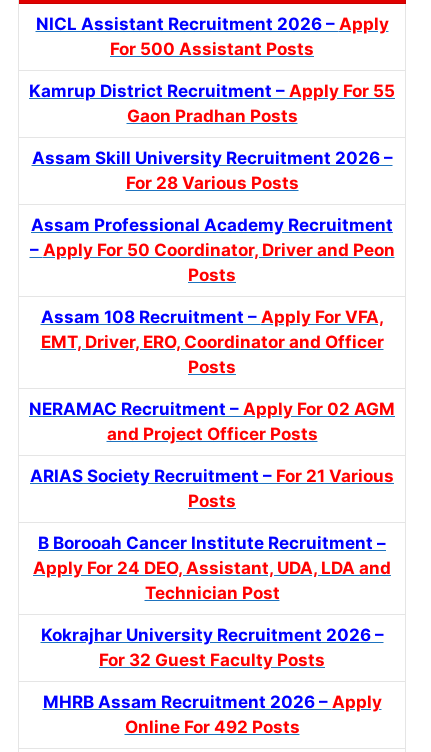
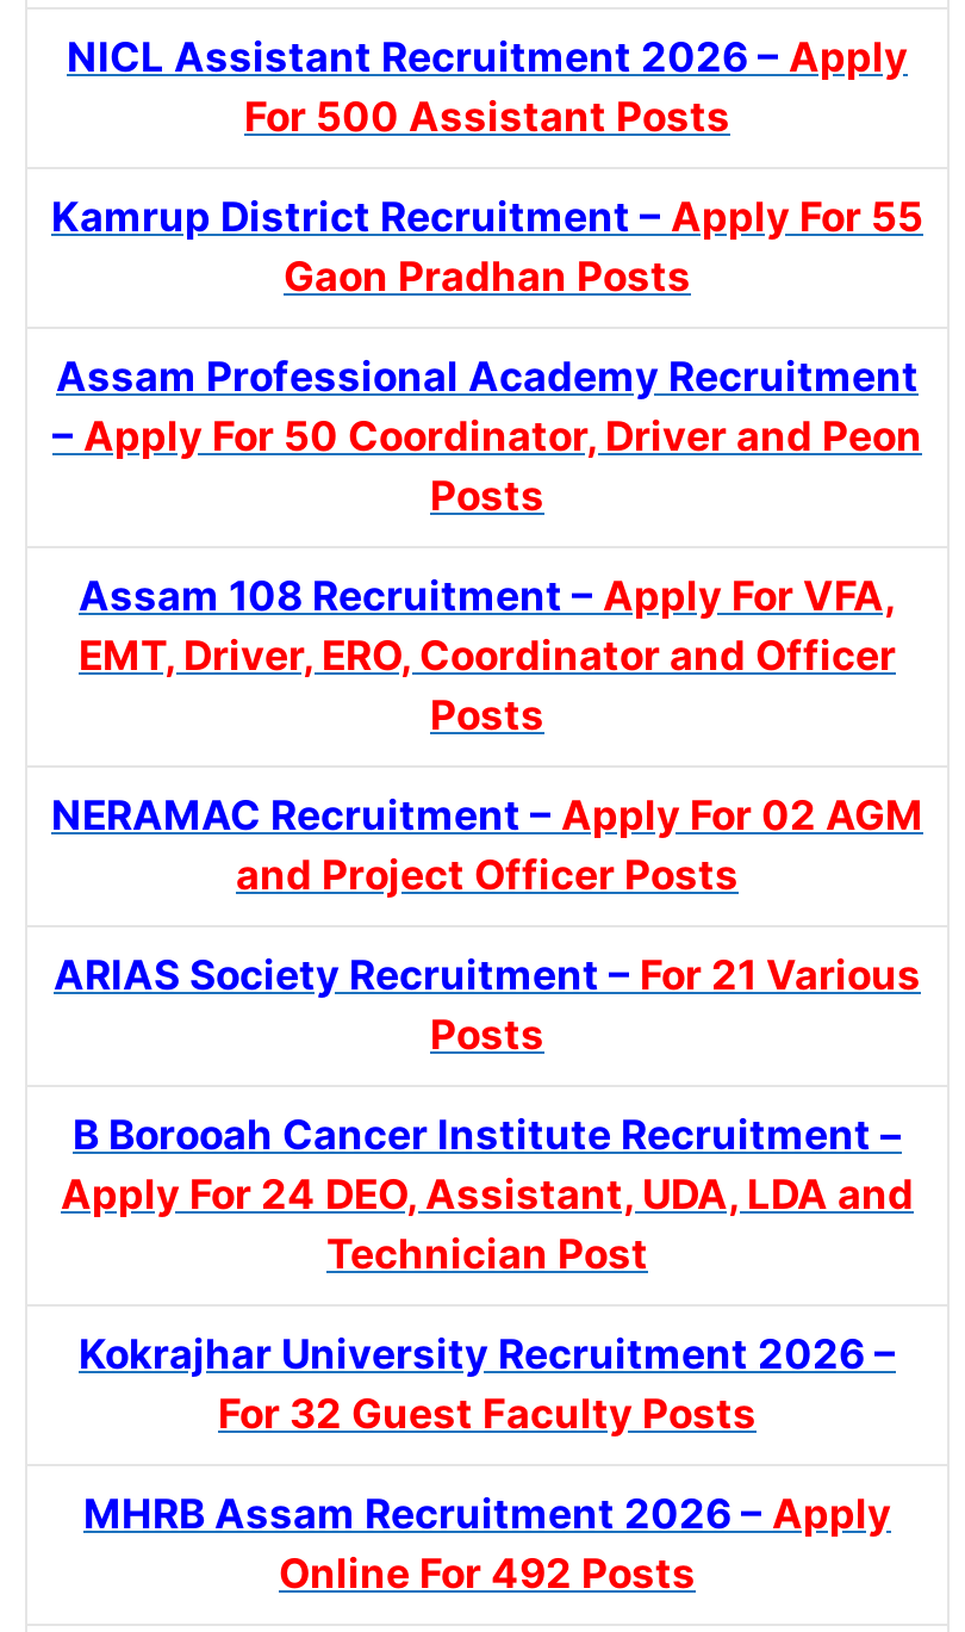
[31,148,392,193] Assam Skill University Recruitment 2026 – | For 28 Various Posts -> none

